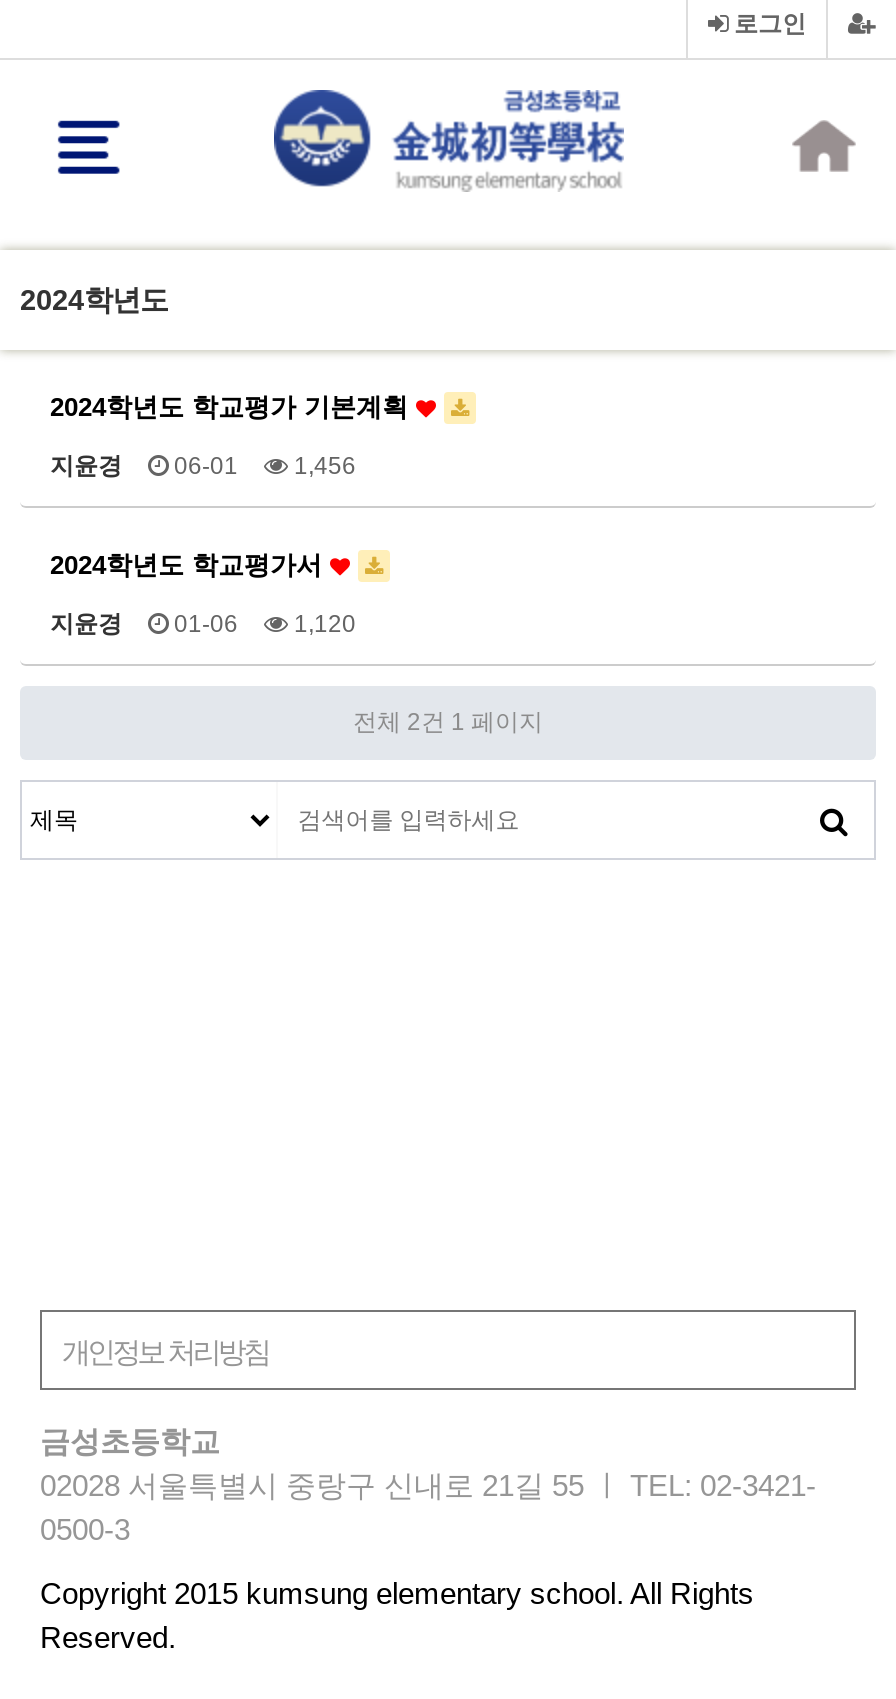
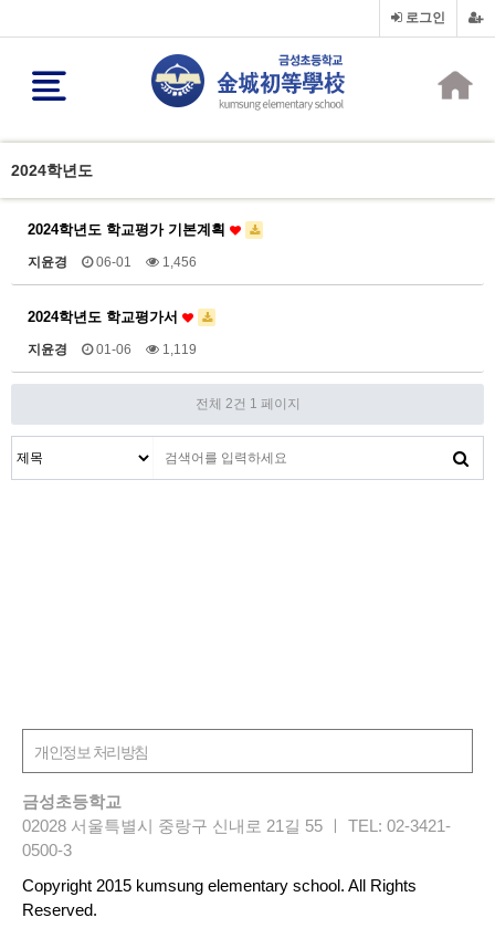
[50,610,356,638] 지윤경 01-06 1,120 -> [28,342,197,357] 지윤경 01-06 1,119

